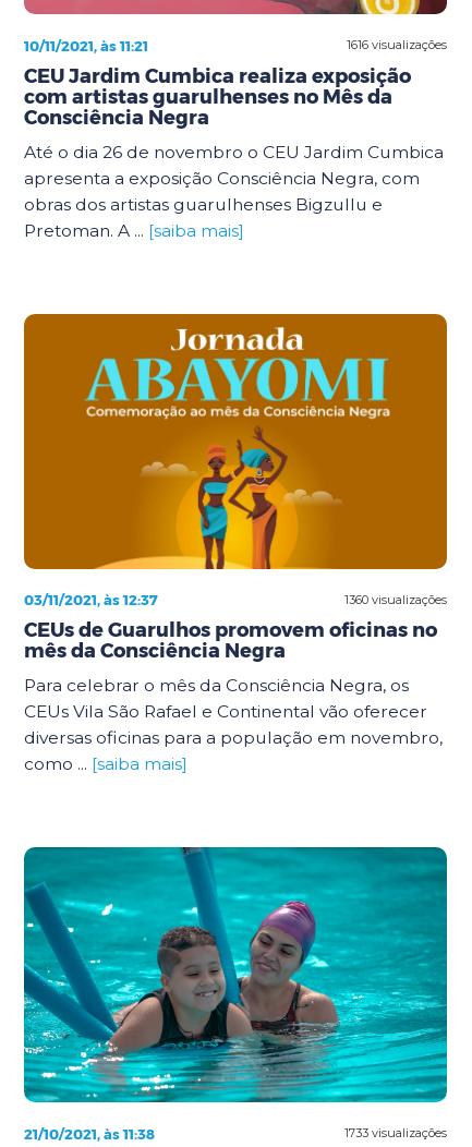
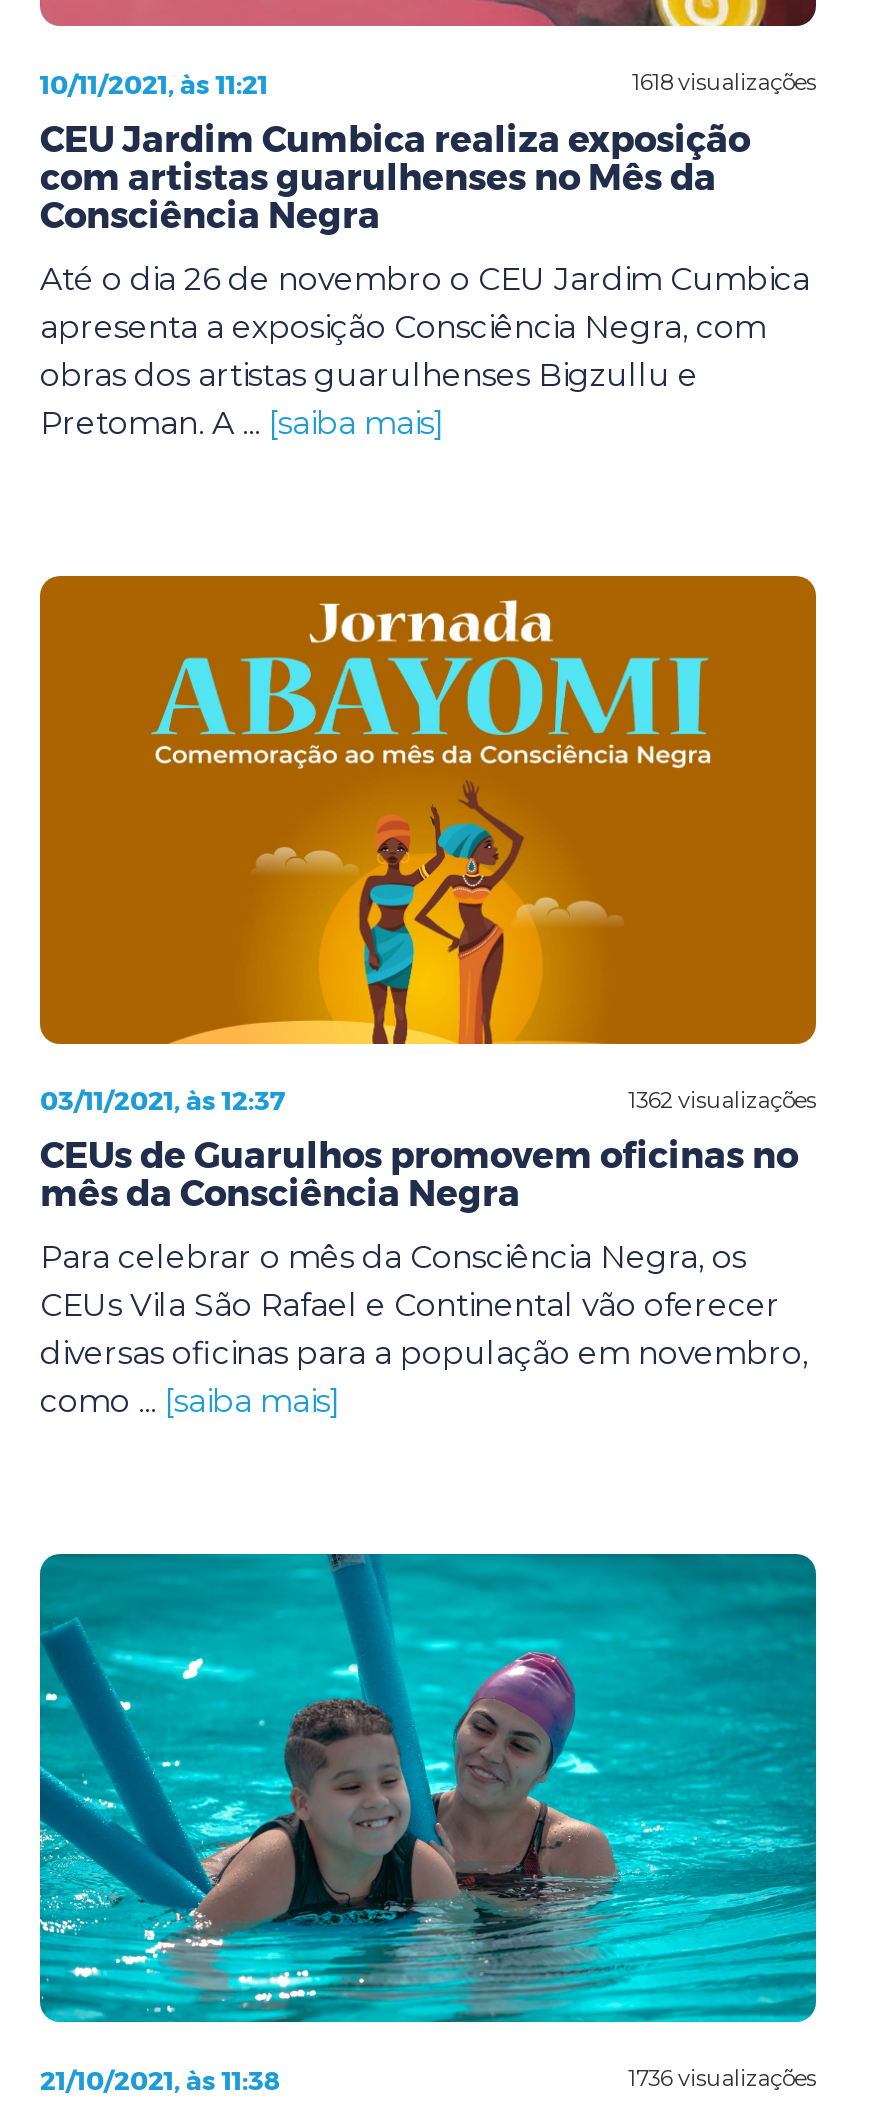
[347,37,447,52] 1616 visualizações -> [632,68,816,96] 1618 visualizações
[344,591,447,607] 1360 visualizações -> [628,1085,816,1113] 1362 visualizações
[344,1125,447,1140] 1733 visualizações -> [628,2064,816,2092] 1736 visualizações

